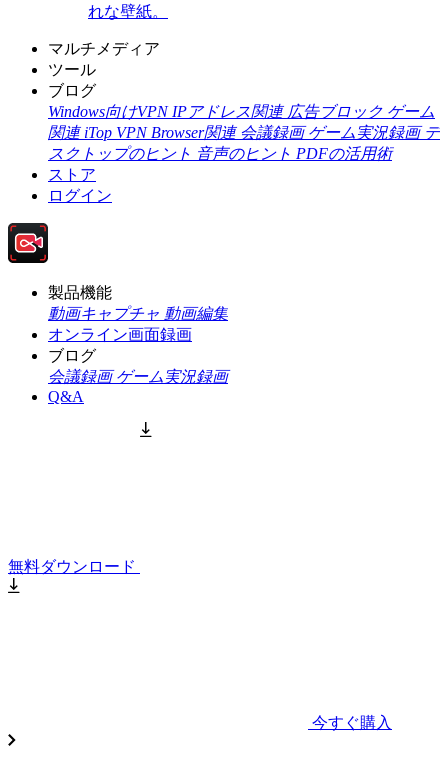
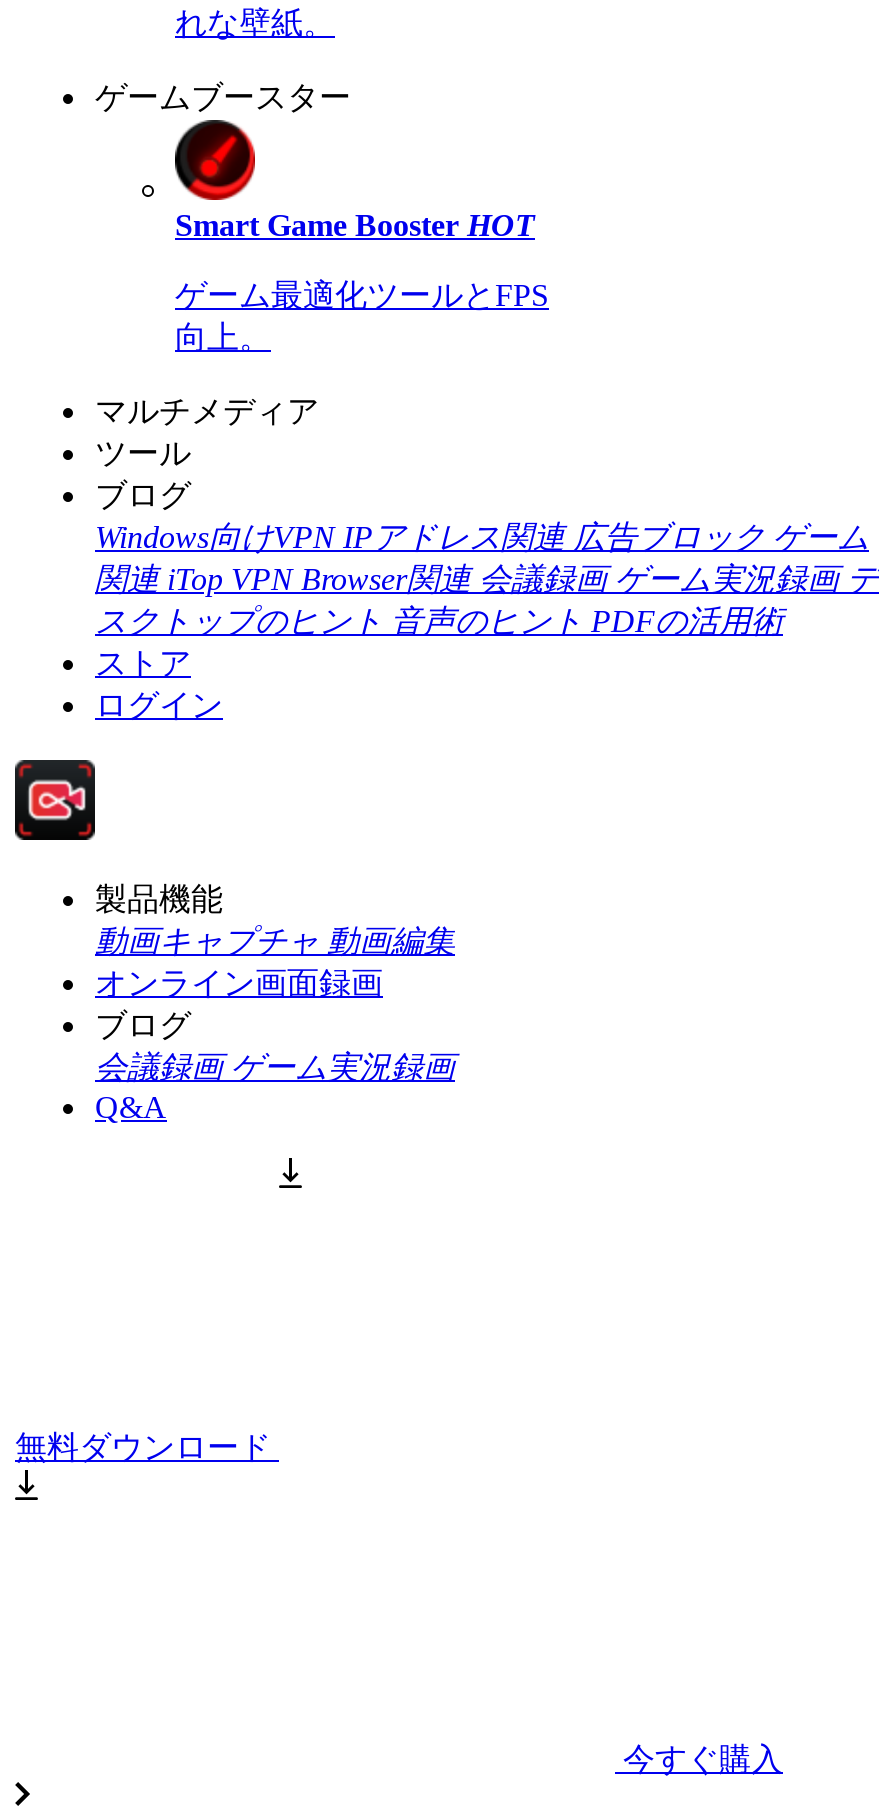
none -> [95,79,351,113] ゲームブースター
none -> [173,128,549,353] [image] | Smart Game Booster HOT | ゲーム最適化ツールとFPS | 向上。

